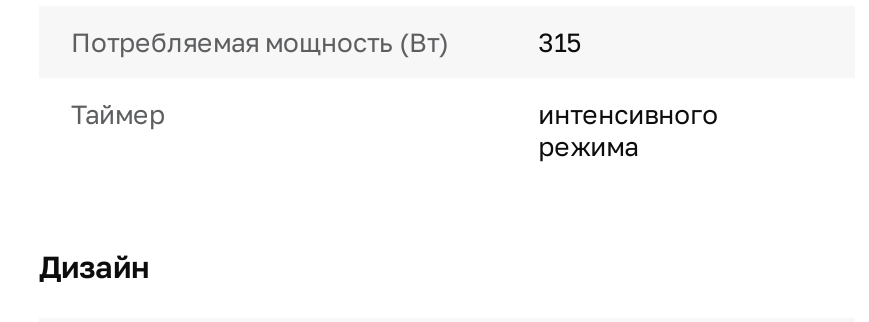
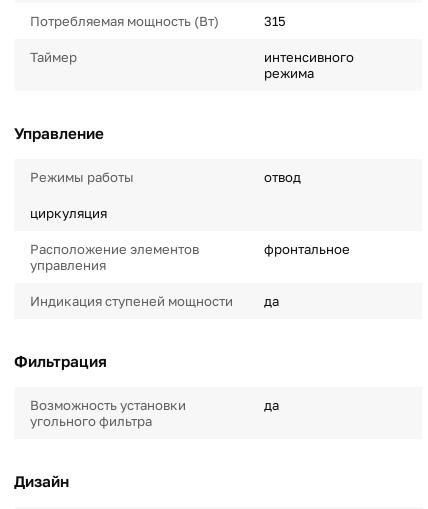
none -> [14,124,301,273] Управление | Режимы работы | отвод | циркуляция | Расположение элементов | управления
none -> [14,241,350,429] фронтальное | Индикация ступеней мощности | да | Фильтрация | Возможность установки | угольного фильтра
none -> [264,397,279,413] да

